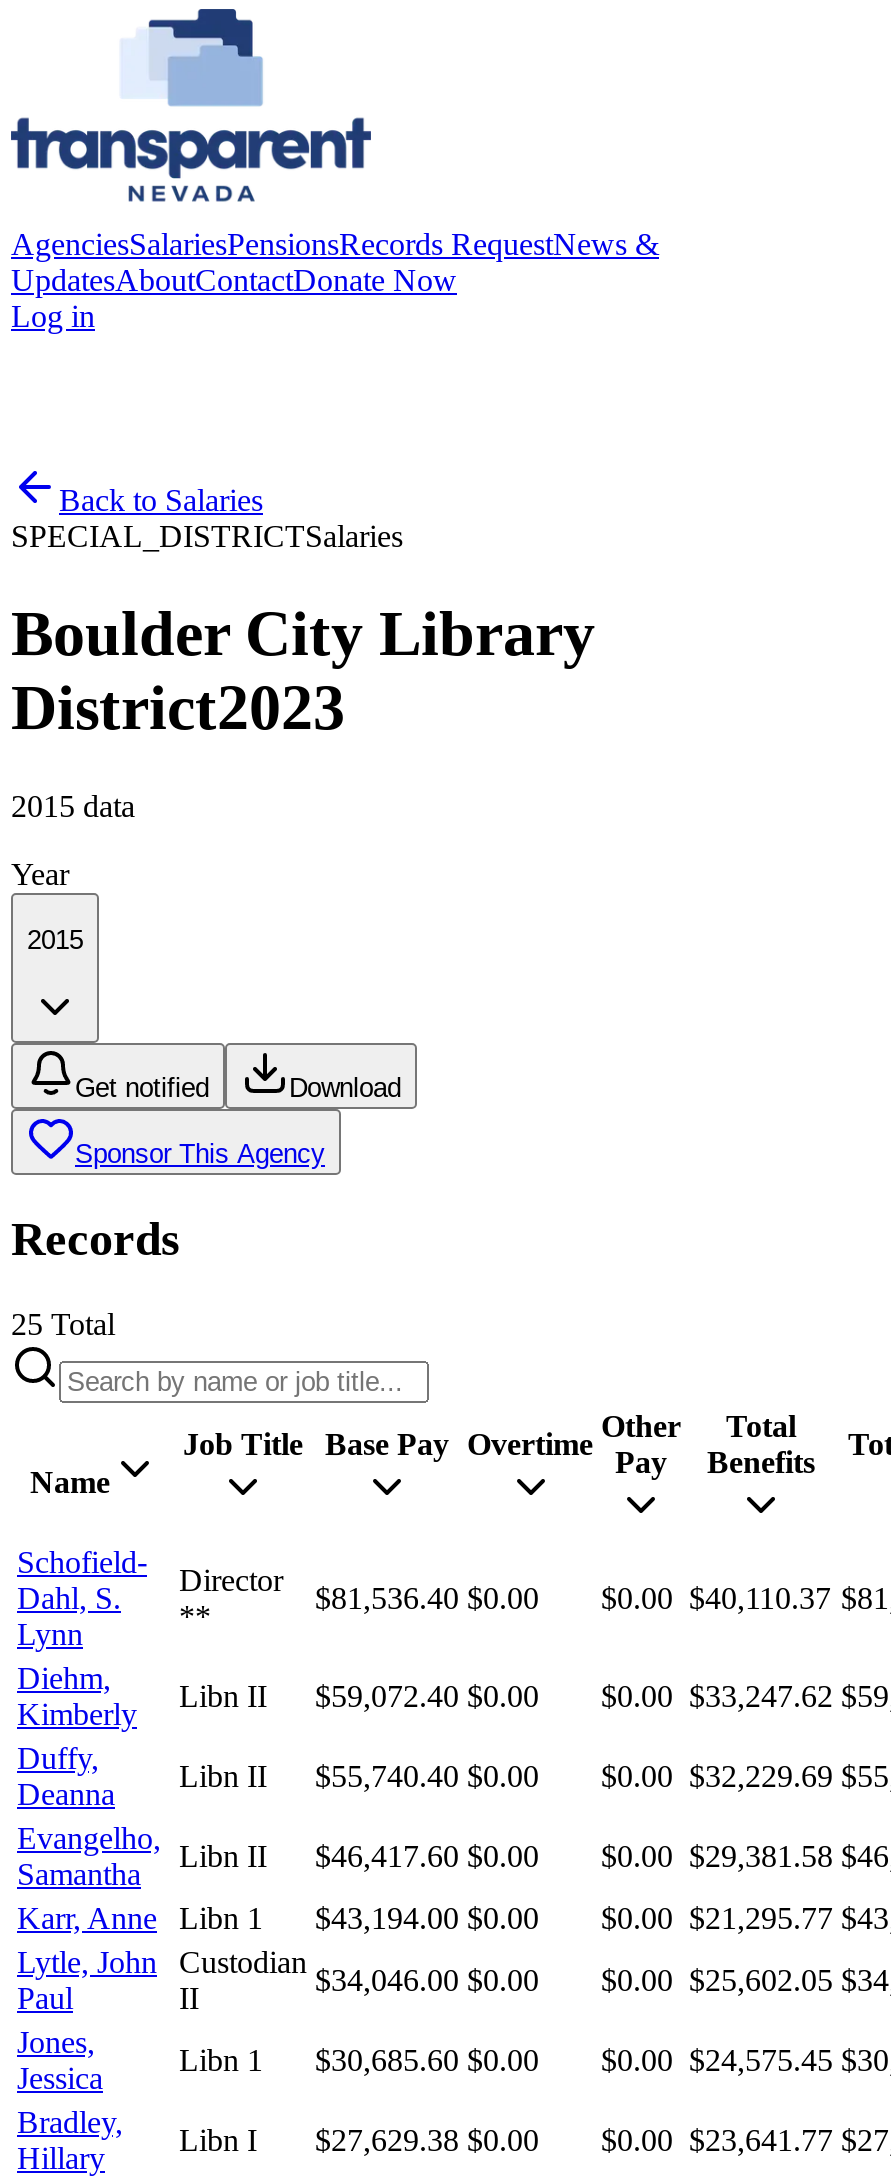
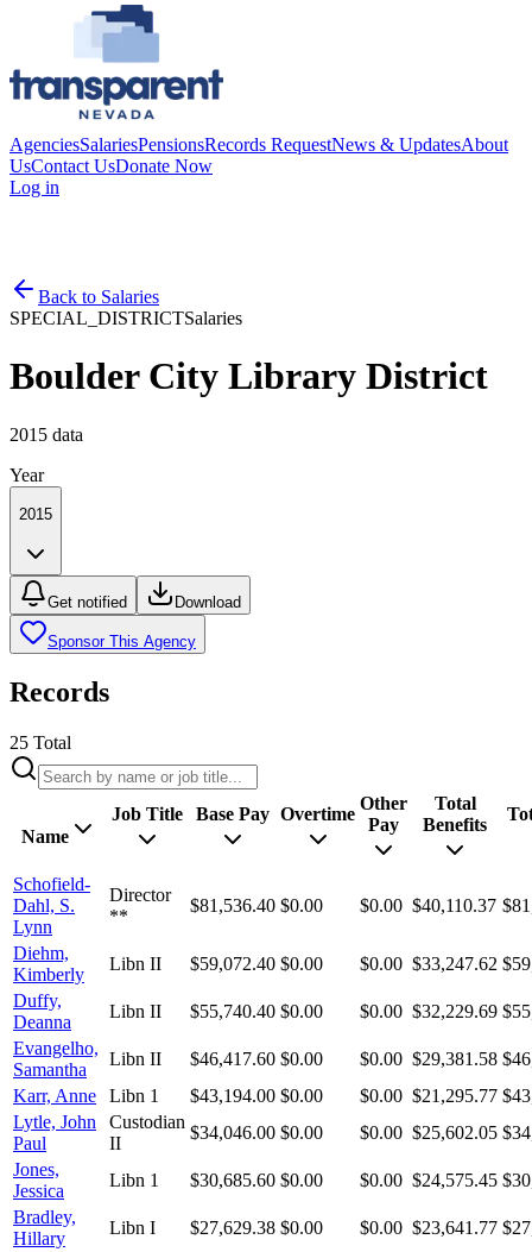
[11,227,659,297] AgenciesSalariesPensionsRecords RequestNews & | UpdatesAboutContactDonate Now -> [9,134,508,176] AgenciesSalariesPensionsRecords RequestNews & UpdatesAbout | UsContact UsDonate Now
[11,598,595,744] Boulder City Library | District2023 -> [9,355,488,398] Boulder City Library District

